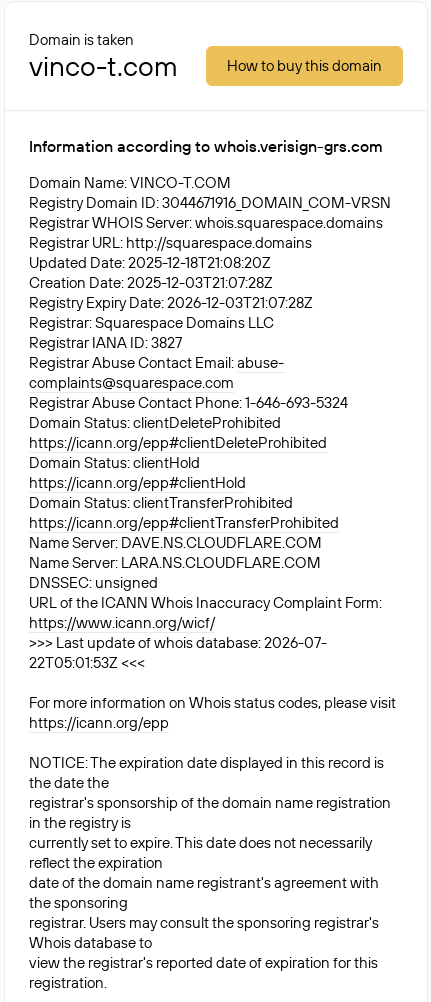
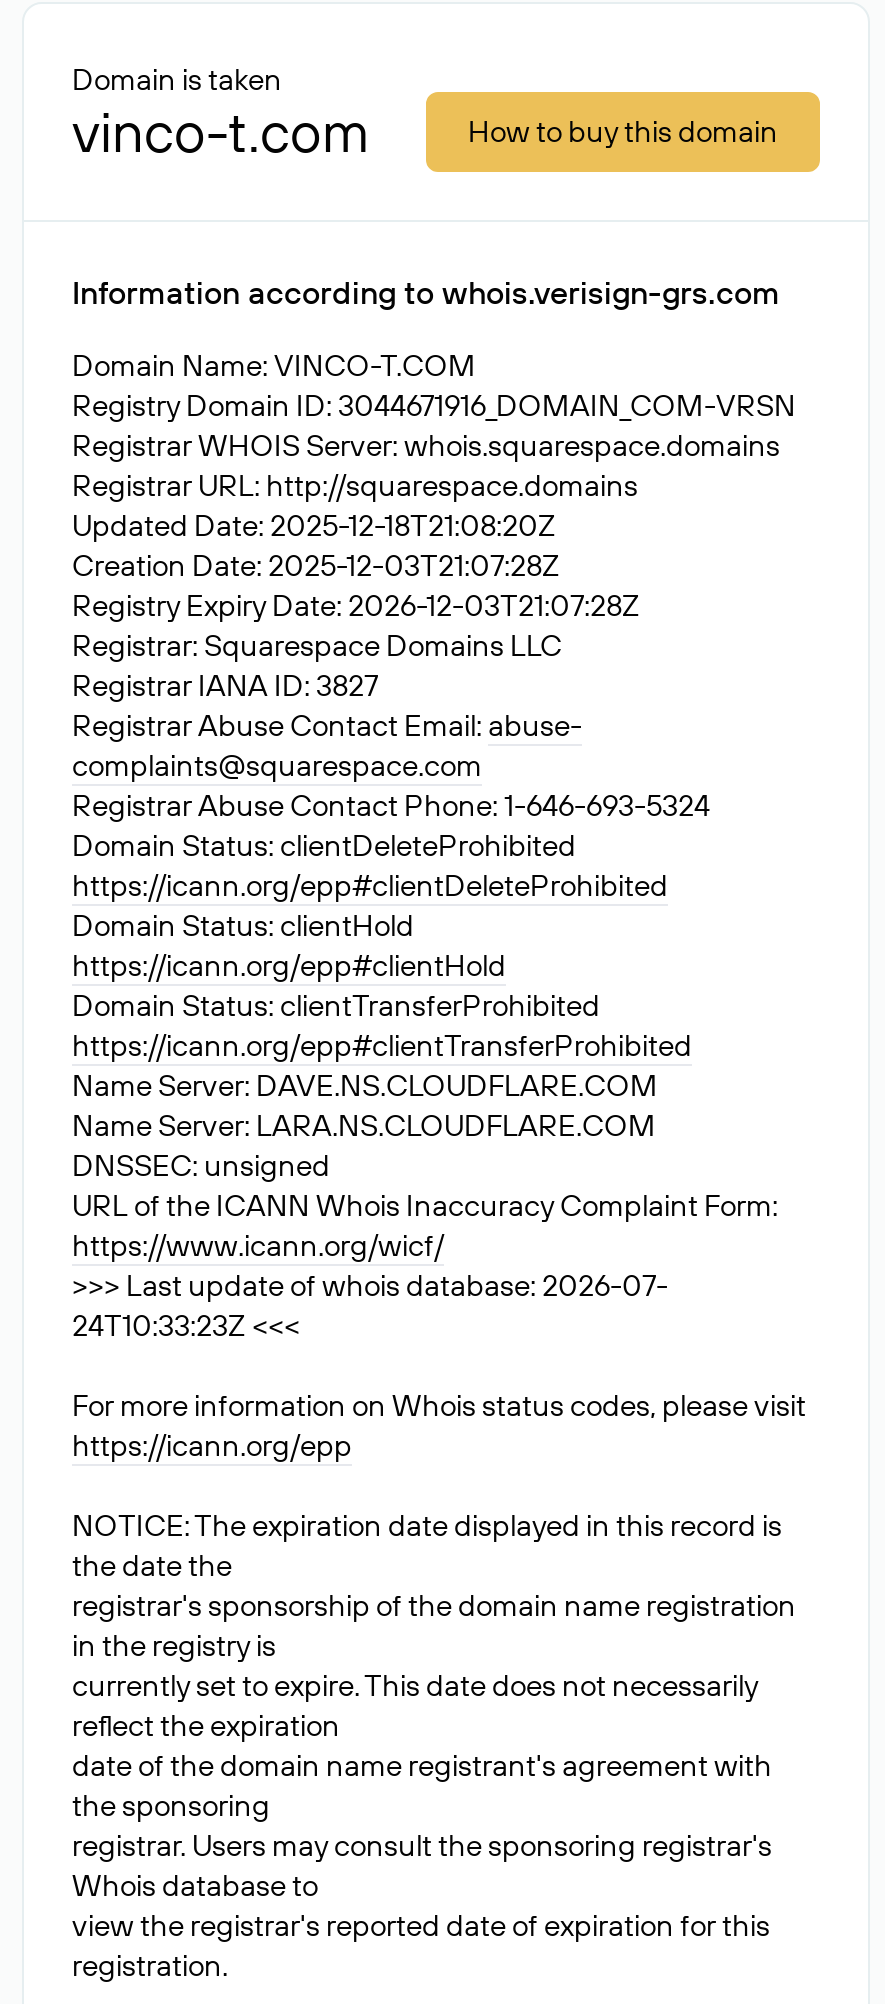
[29,653,145,672] 22T05:01:53Z <<< -> [72,1306,300,1344] 24T10:33:23Z <<<

